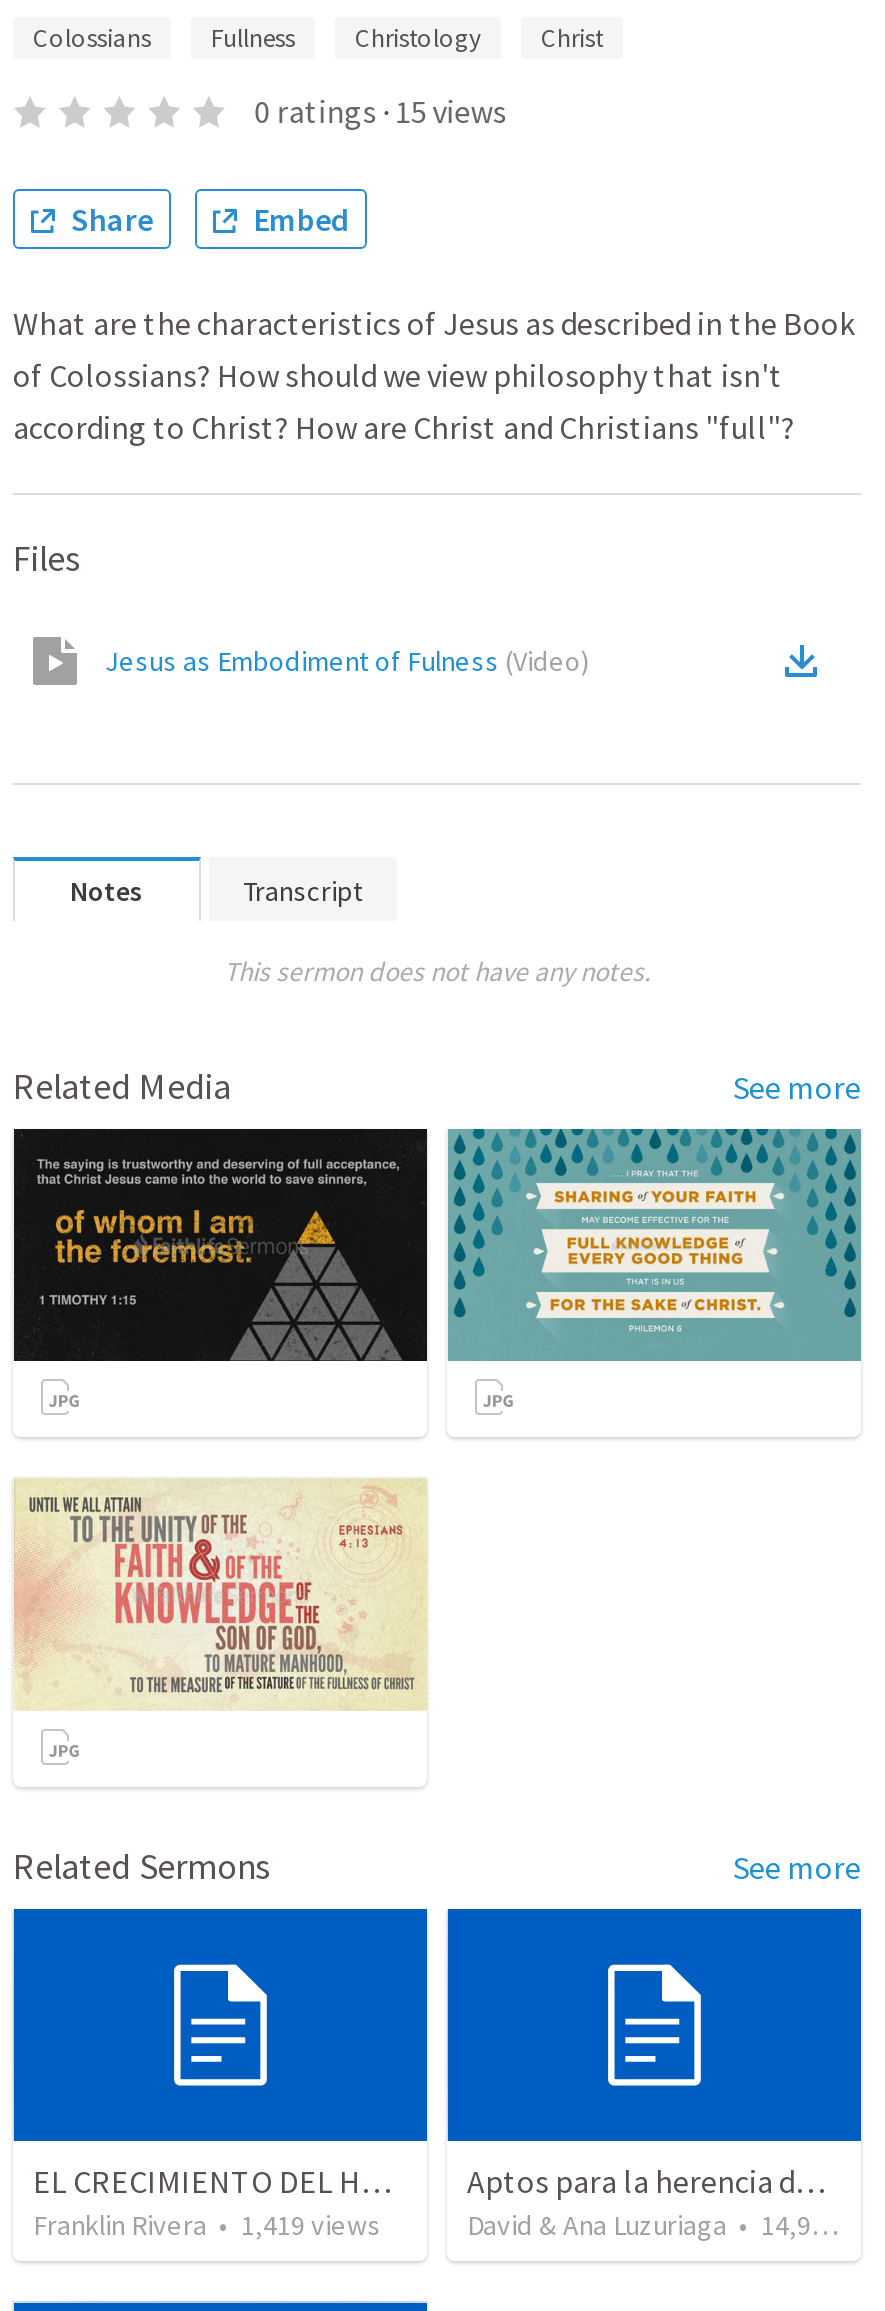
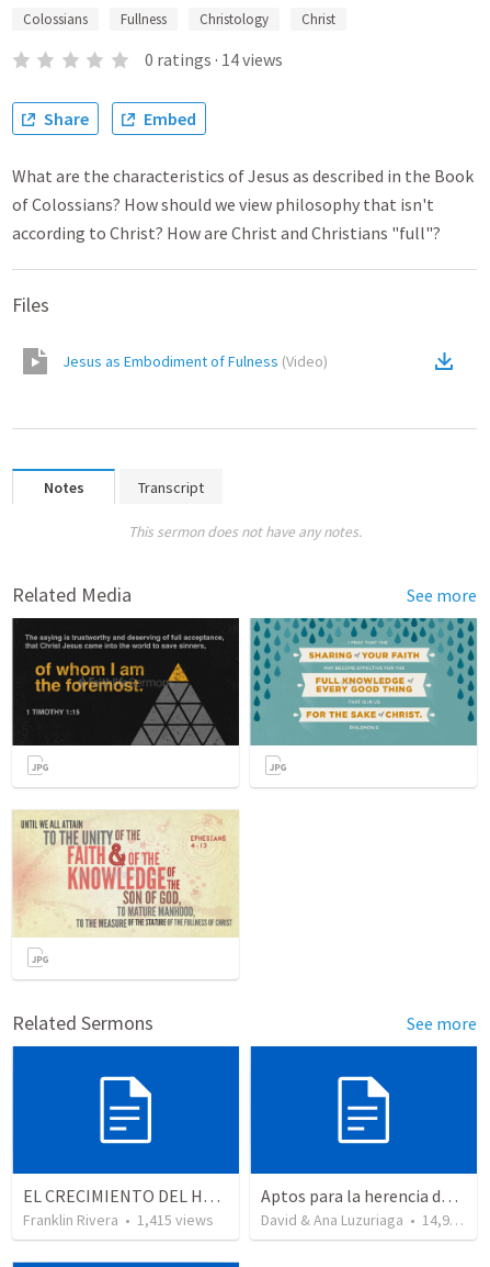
[254,91,506,131] 0 ratings · 15 views -> [144,48,282,70] 0 ratings · 14 views
[33,2208,381,2244] Franklin Rivera • 1,419 views -> [23,1210,214,1230] Franklin Rivera • 1,415 views

